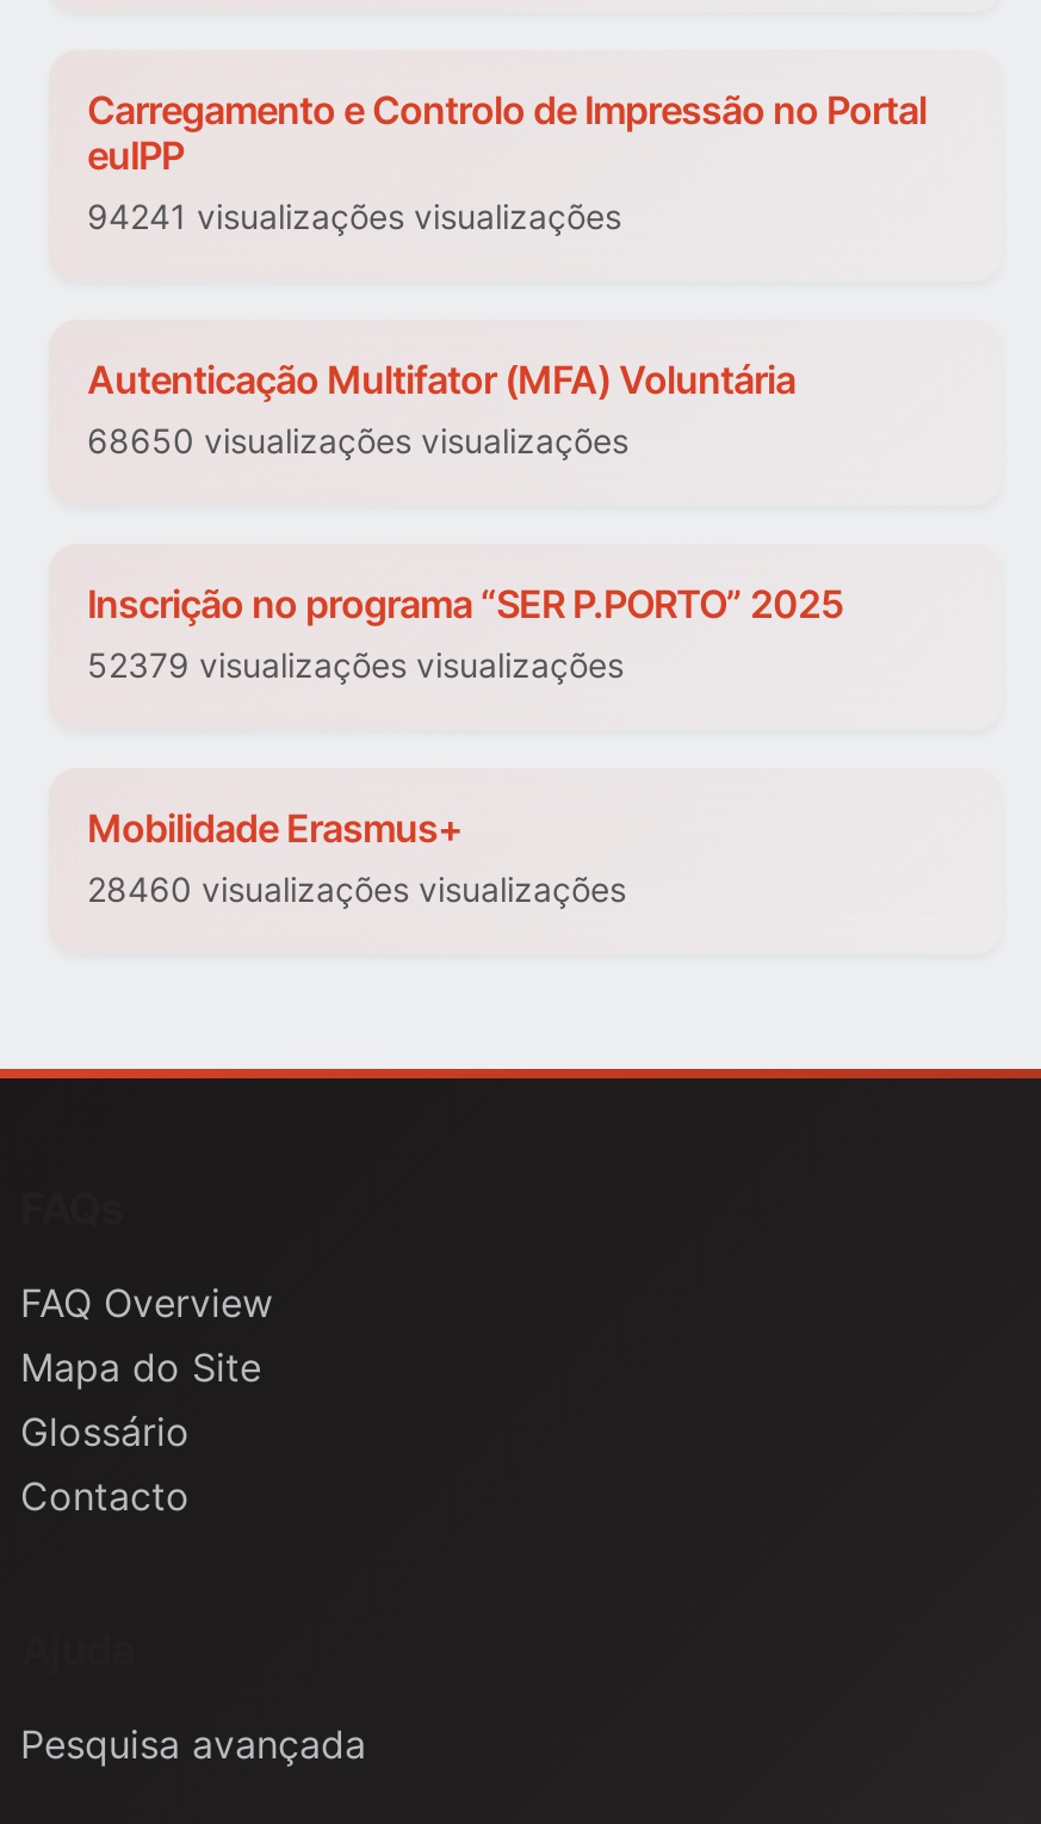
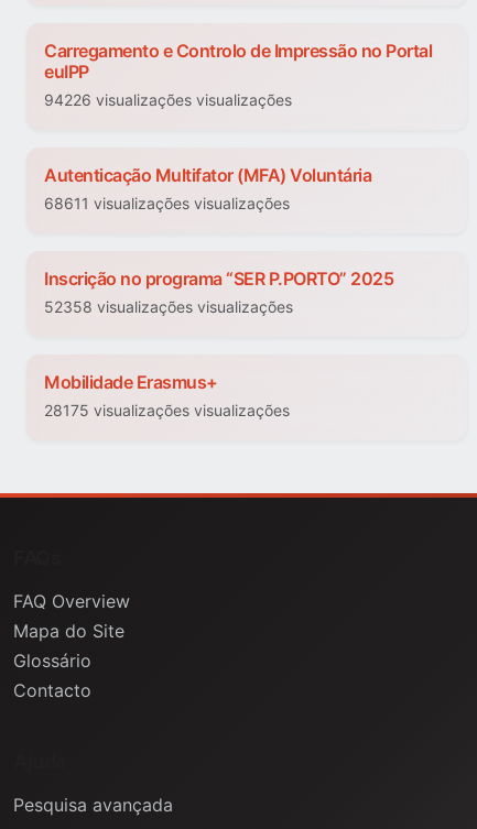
[87,197,621,237] 94241 visualizações visualizações -> [44,91,292,110] 94226 visualizações visualizações
[87,421,628,462] 68650 visualizações visualizações -> [44,194,290,213] 68611 visualizações visualizações
[87,645,624,686] 52379 visualizações visualizações -> [44,298,293,317] 52358 visualizações visualizações
[87,870,626,910] 28460 visualizações visualizações -> [44,401,290,420] 28175 visualizações visualizações

